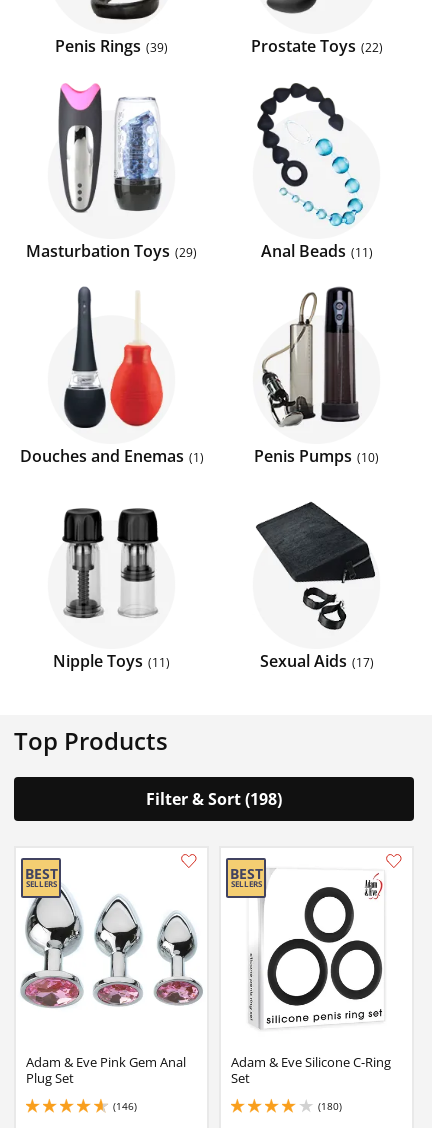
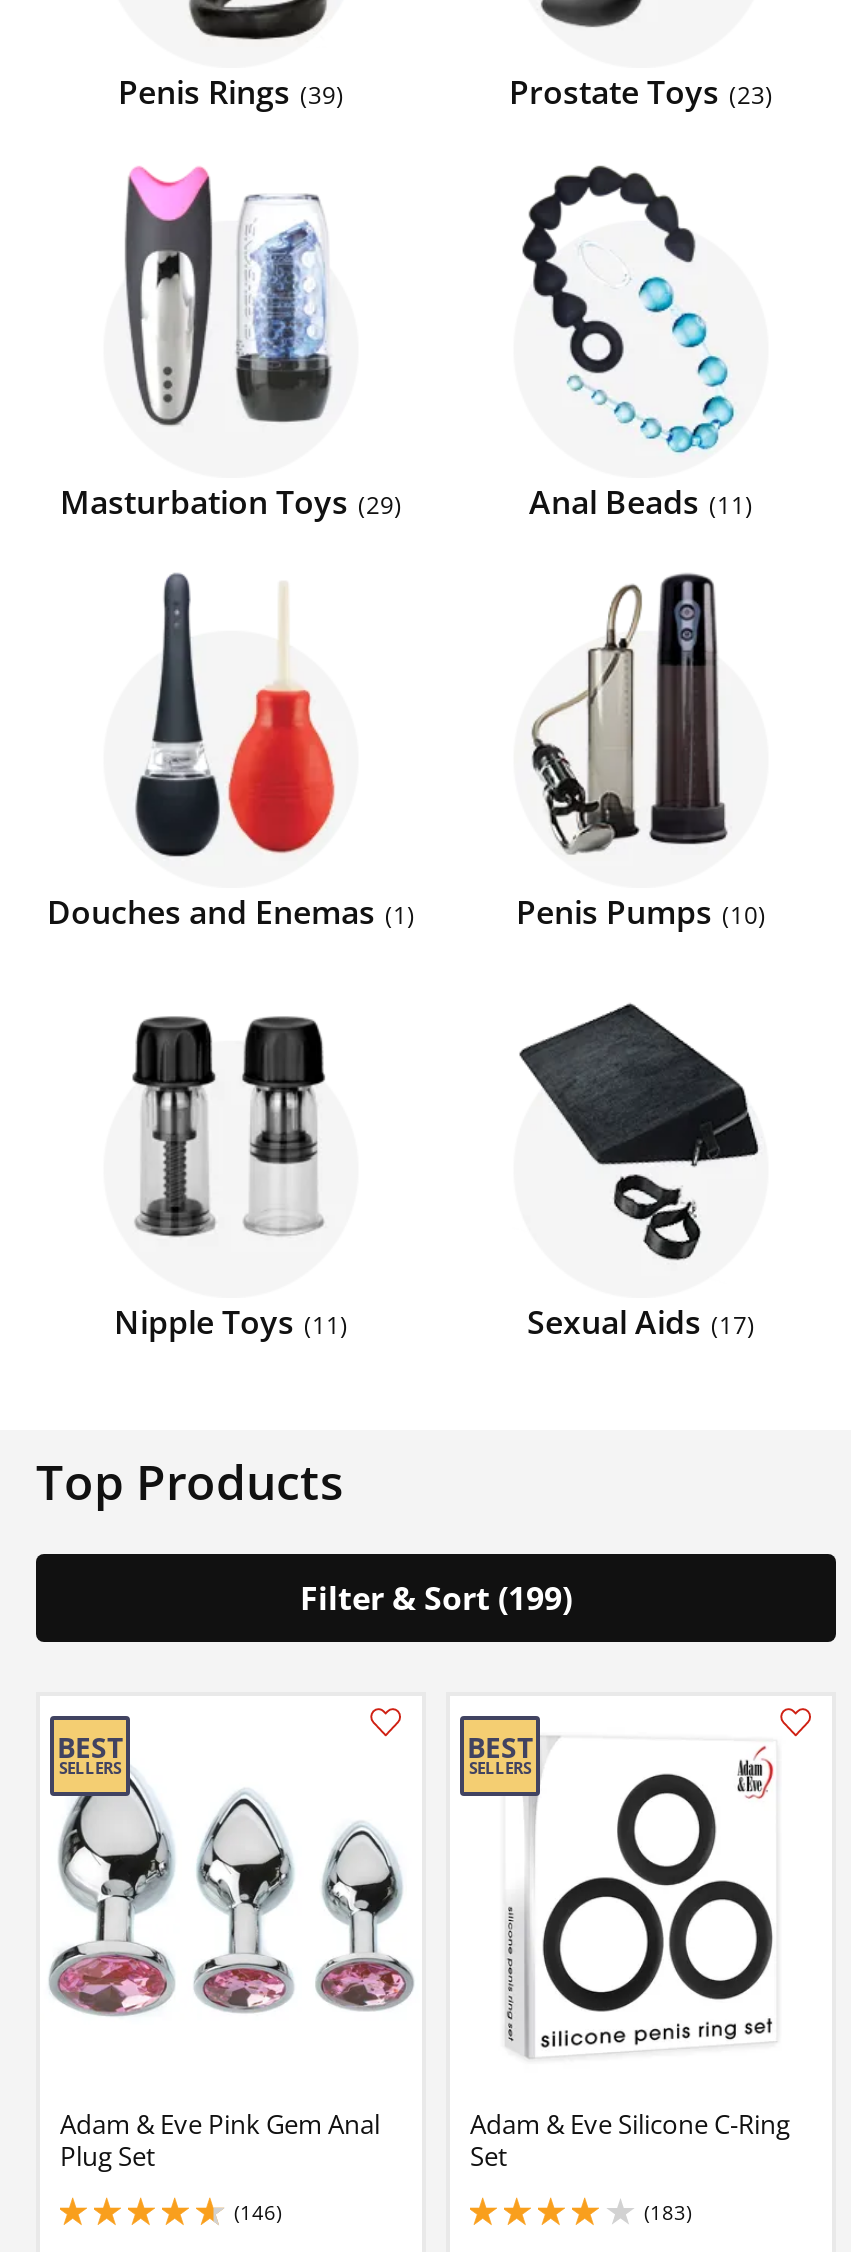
[250,35,378,57] Prostate Toys 22 -> [509,71,765,115] Prostate Toys 23
[146,788,282,810] Filter & Sort (198) -> [300,1577,572,1621] Filter & Sort (199)
[318,1099,342,1113] (180) -> [644,2199,692,2227] (183)

